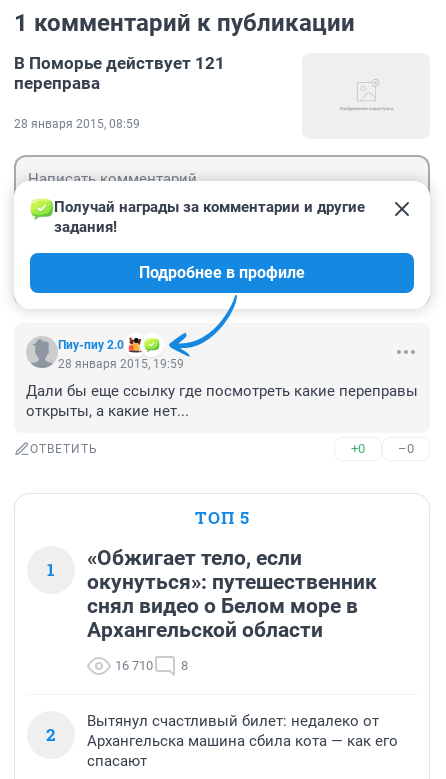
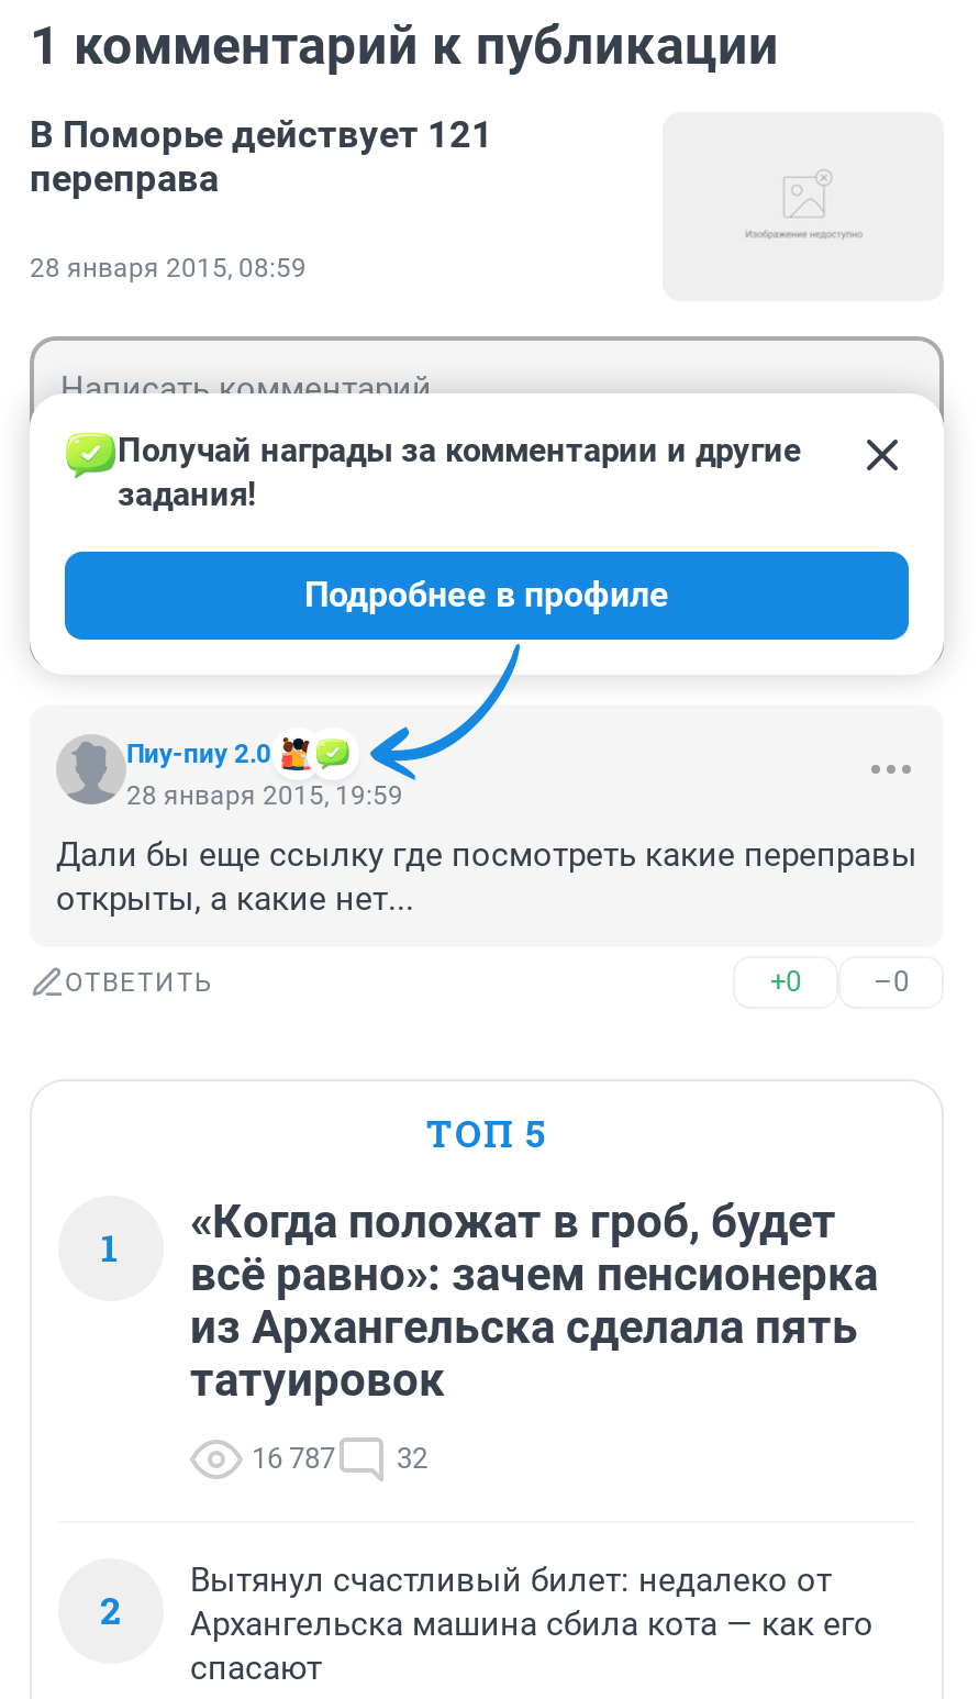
[87,546,377,642] «Обжигает тело, если | окунуться»: путешественник | снял видео о Белом море в | Архангельской области -> [190,1196,878,1407] «Когда положат в гроб, будет | всё равно»: зачем пенсионерка | из Архангельска сделала пять | татуировок
[115,658,188,673] 16 710 | 8 -> [252,1442,427,1475] 16 787 | 32

